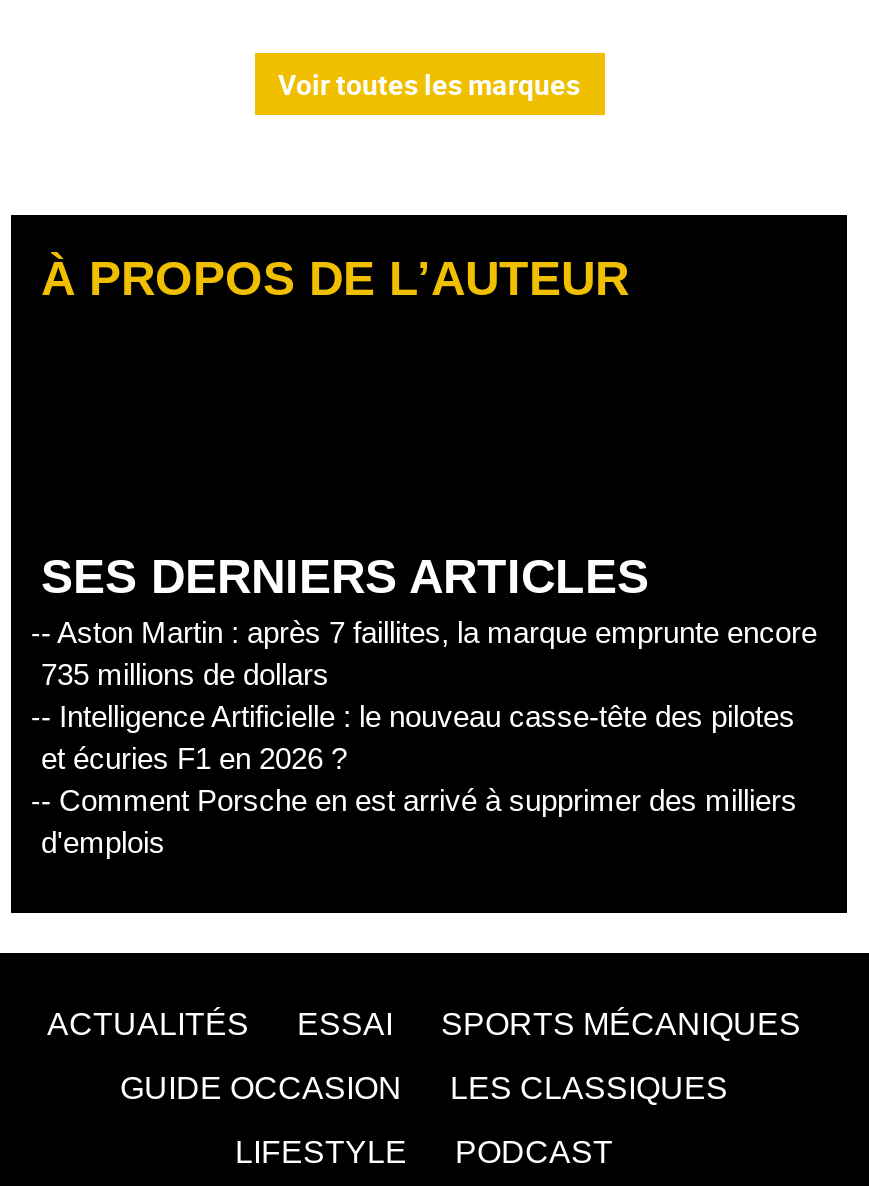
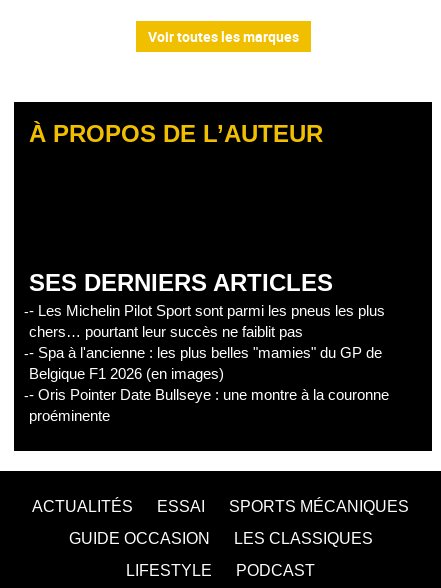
[41,615,817,859] - Aston Martin : après 7 faillites, la marque emprunte encore | 735 millions de dollars | - Intelligence Artificielle : le nouveau casse-tête des pilotes | et écuries F1 en 2026 ? | - Comment Porsche en est arrivé à supprimer des milliers | d'emplois -> [29,302,389,424] - Les Michelin Pilot Sport sont parmi les pneus les plus | chers… pourtant leur succès ne faiblit pas | - Spa à l'ancienne : les plus belles "mamies" du GP de | Belgique F1 2026 (en images) | - Oris Pointer Date Bullseye : une montre à la couronne | proéminente

